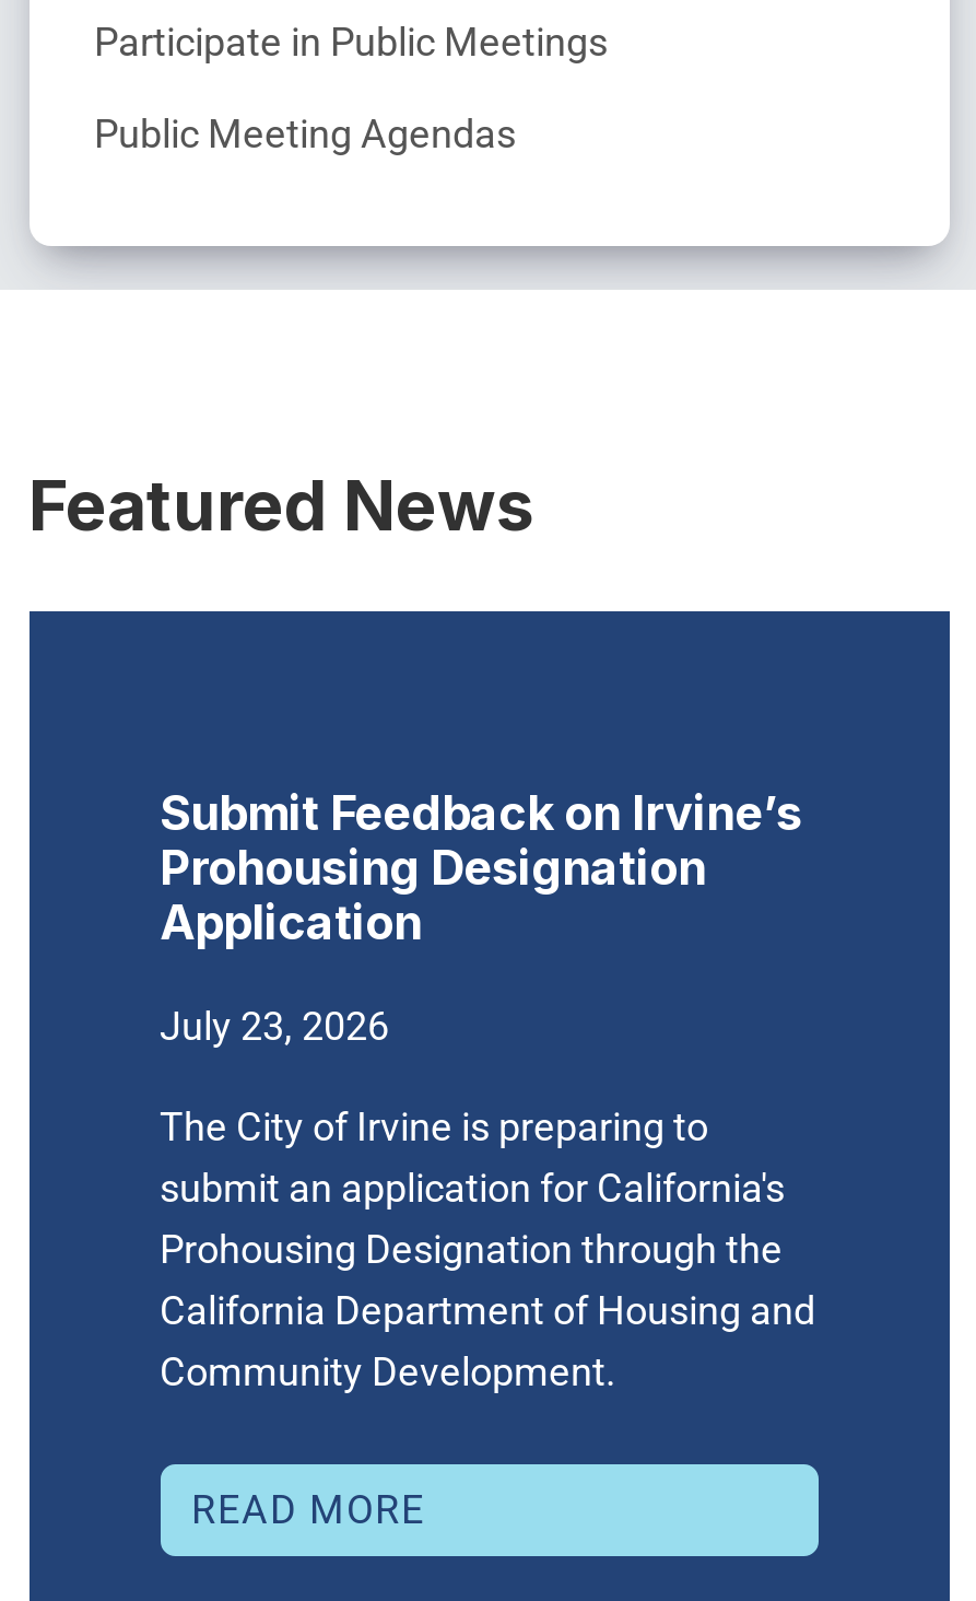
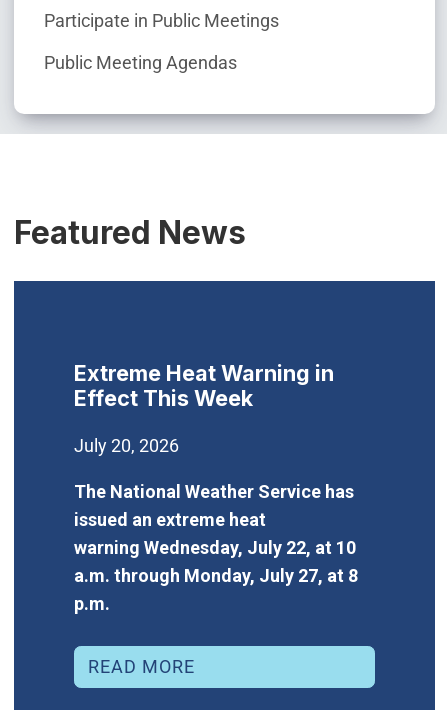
[160,785,802,951] Submit Feedback on Irvine’s | Prohousing Designation | Application -> [73,360,333,411] Extreme Heat Warning in | Effect This Week
[160,1002,389,1048] July 23, 2026 -> [73,434,178,455] July 20, 2026
[160,1102,815,1393] The City of Irvine is preparing to | submit an application for California's | Prohousing Designation through the | California Department of Housing and | Community Development. -> [73,480,357,613] The National Weather Service has | issued an extreme heat | warning Wednesday, July 22, at 10 | a.m. through Monday, July 27, at 8 | p.m.

